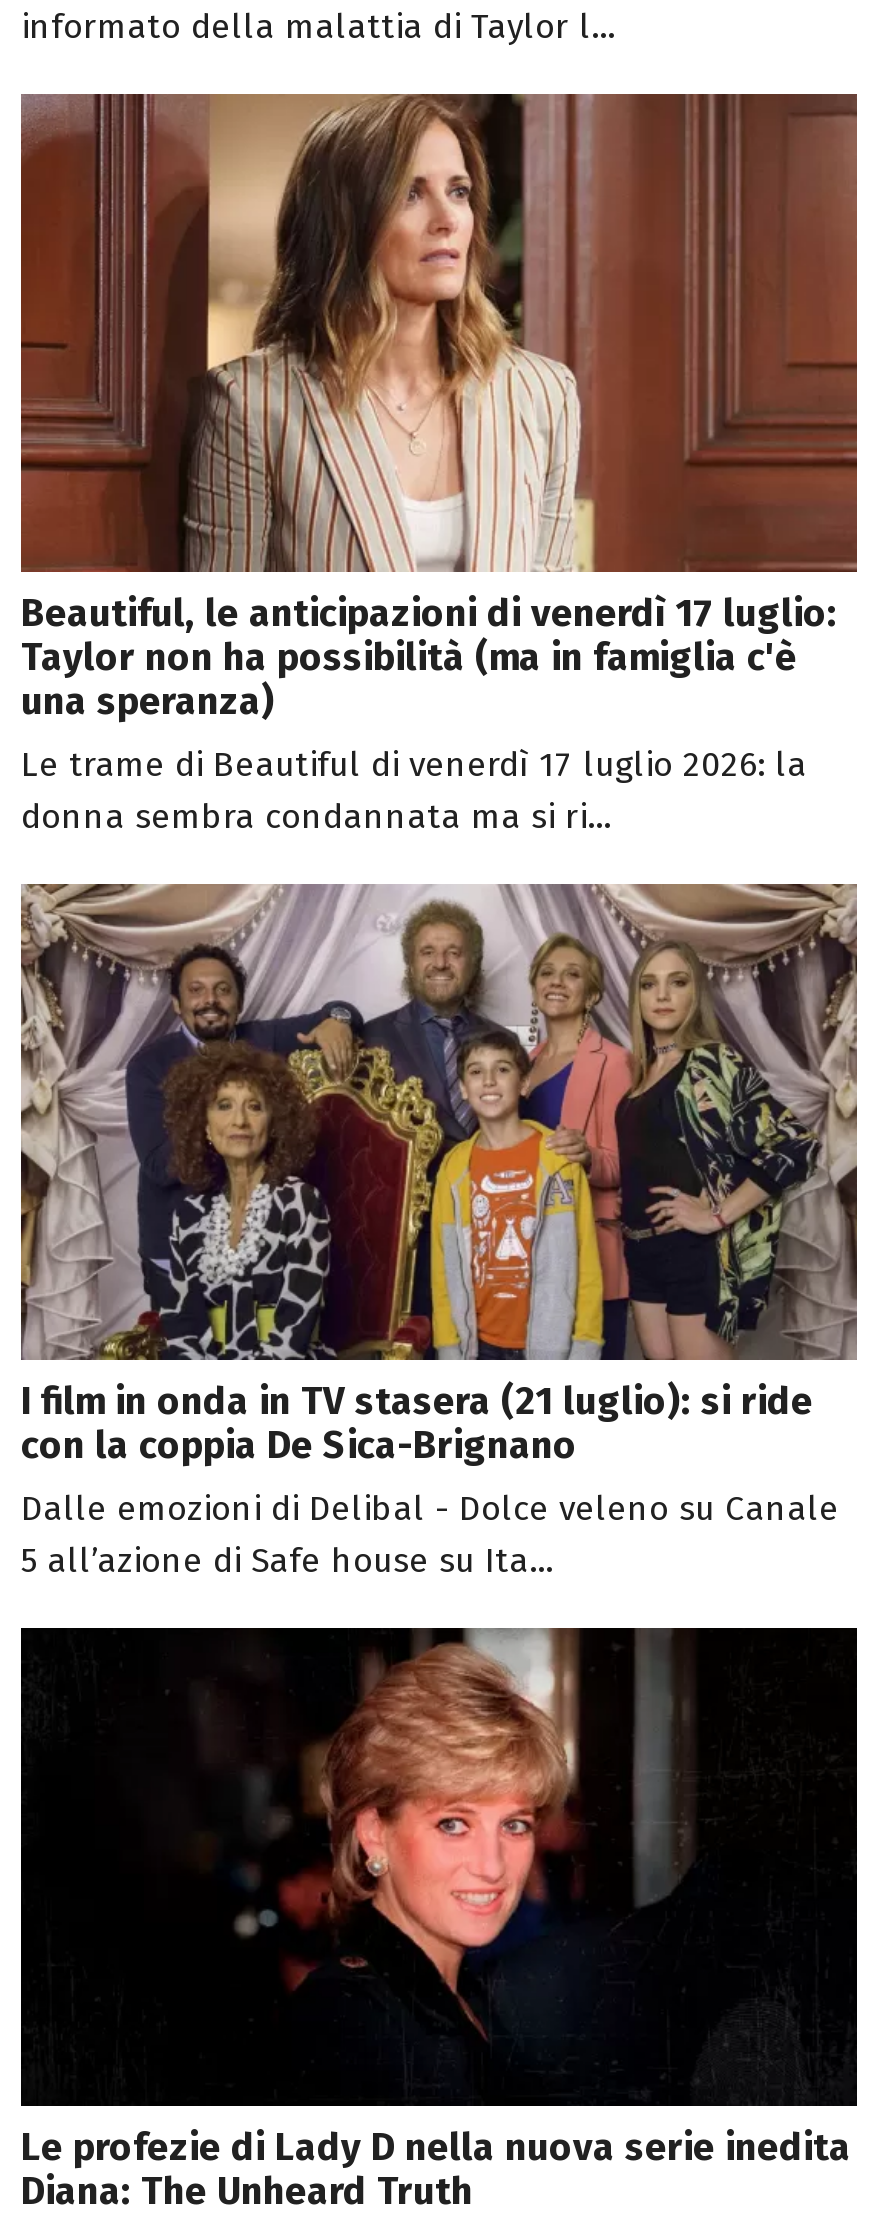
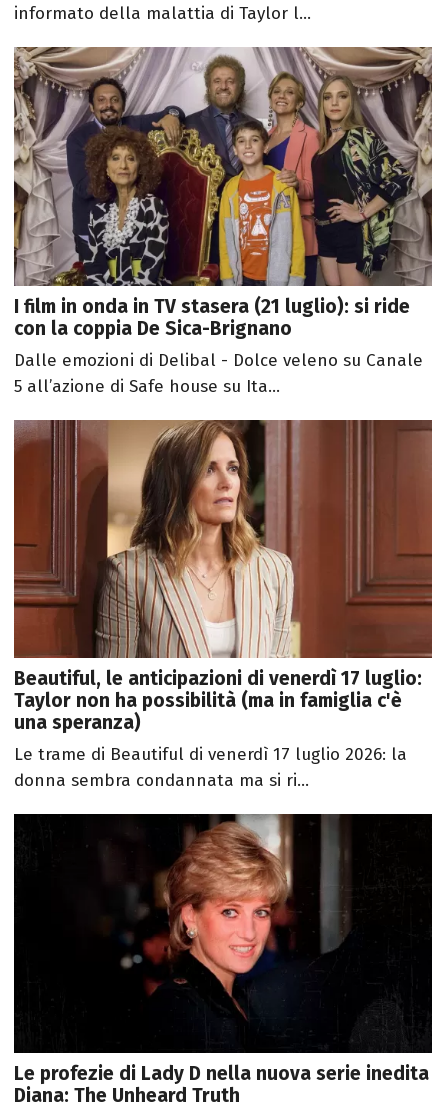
moved [17,90,837,837] -> [12,418,422,791]: [image] | Beautiful, le anticipazioni di venerdì 17 luglio: | Taylor non ha possibilità (ma in famiglia c'è | una speranza) | Le trame di Beautiful di venerdì 17 luglio 2026: la | donna sembra condannata ma si ri...
moved [19,882,859,1582] -> [14,47,432,396]: [image] | I film in onda in TV stasera (21 luglio): si ride | con la coppia De Sica-Brignano | Dalle emozioni di Delibal - Dolce veleno su Canale | 5 all’azione di Safe house su Ita...

